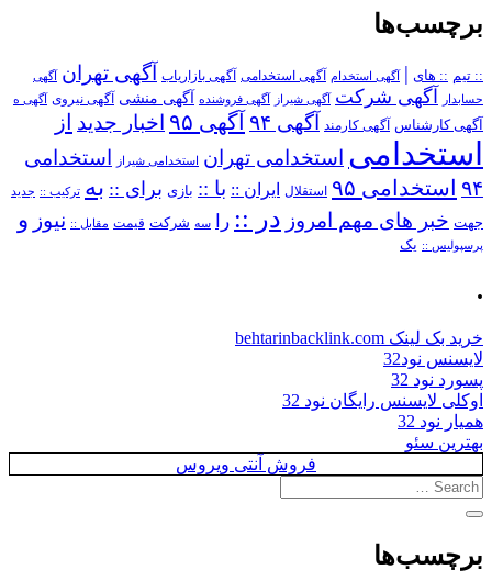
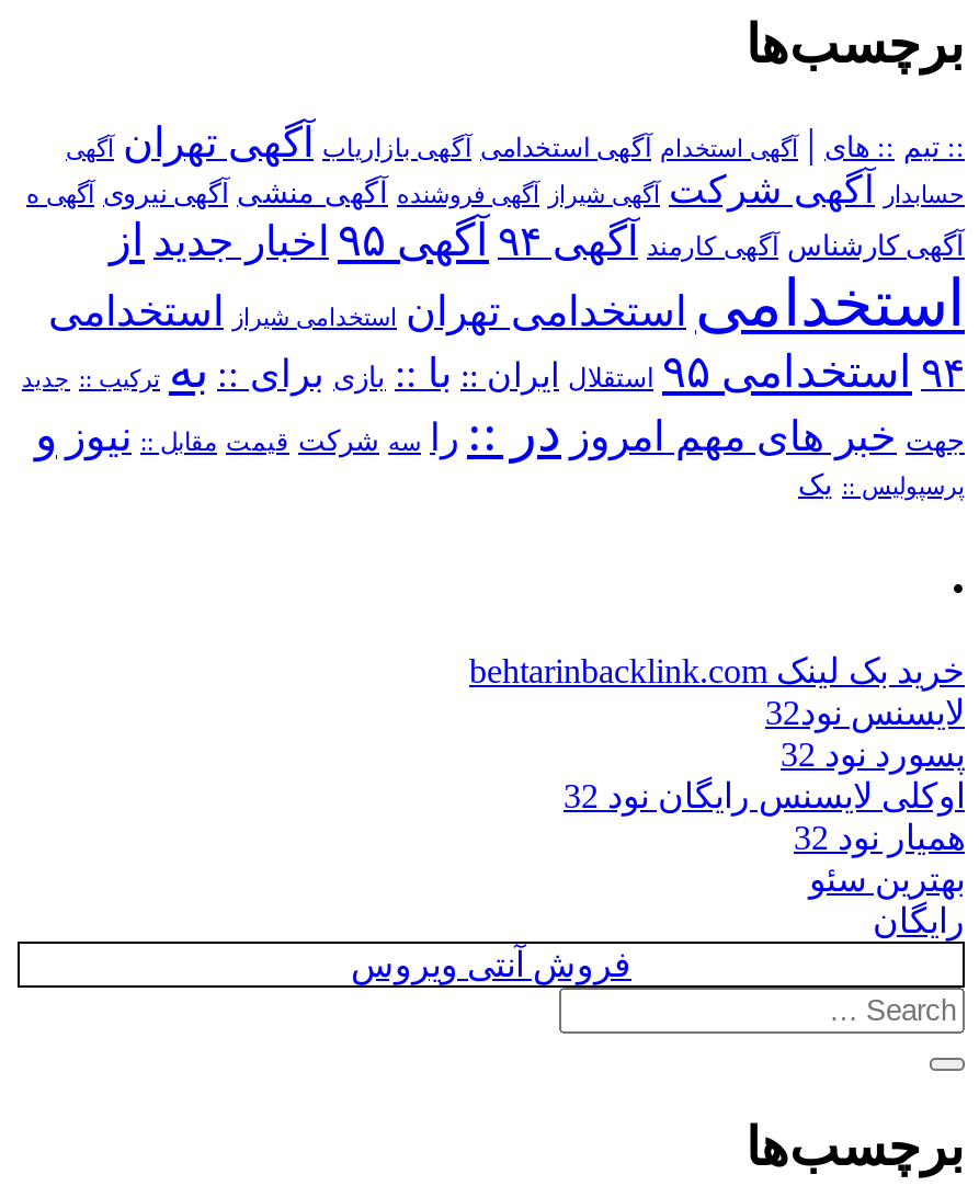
none -> [873,901,965,939] رایگان

